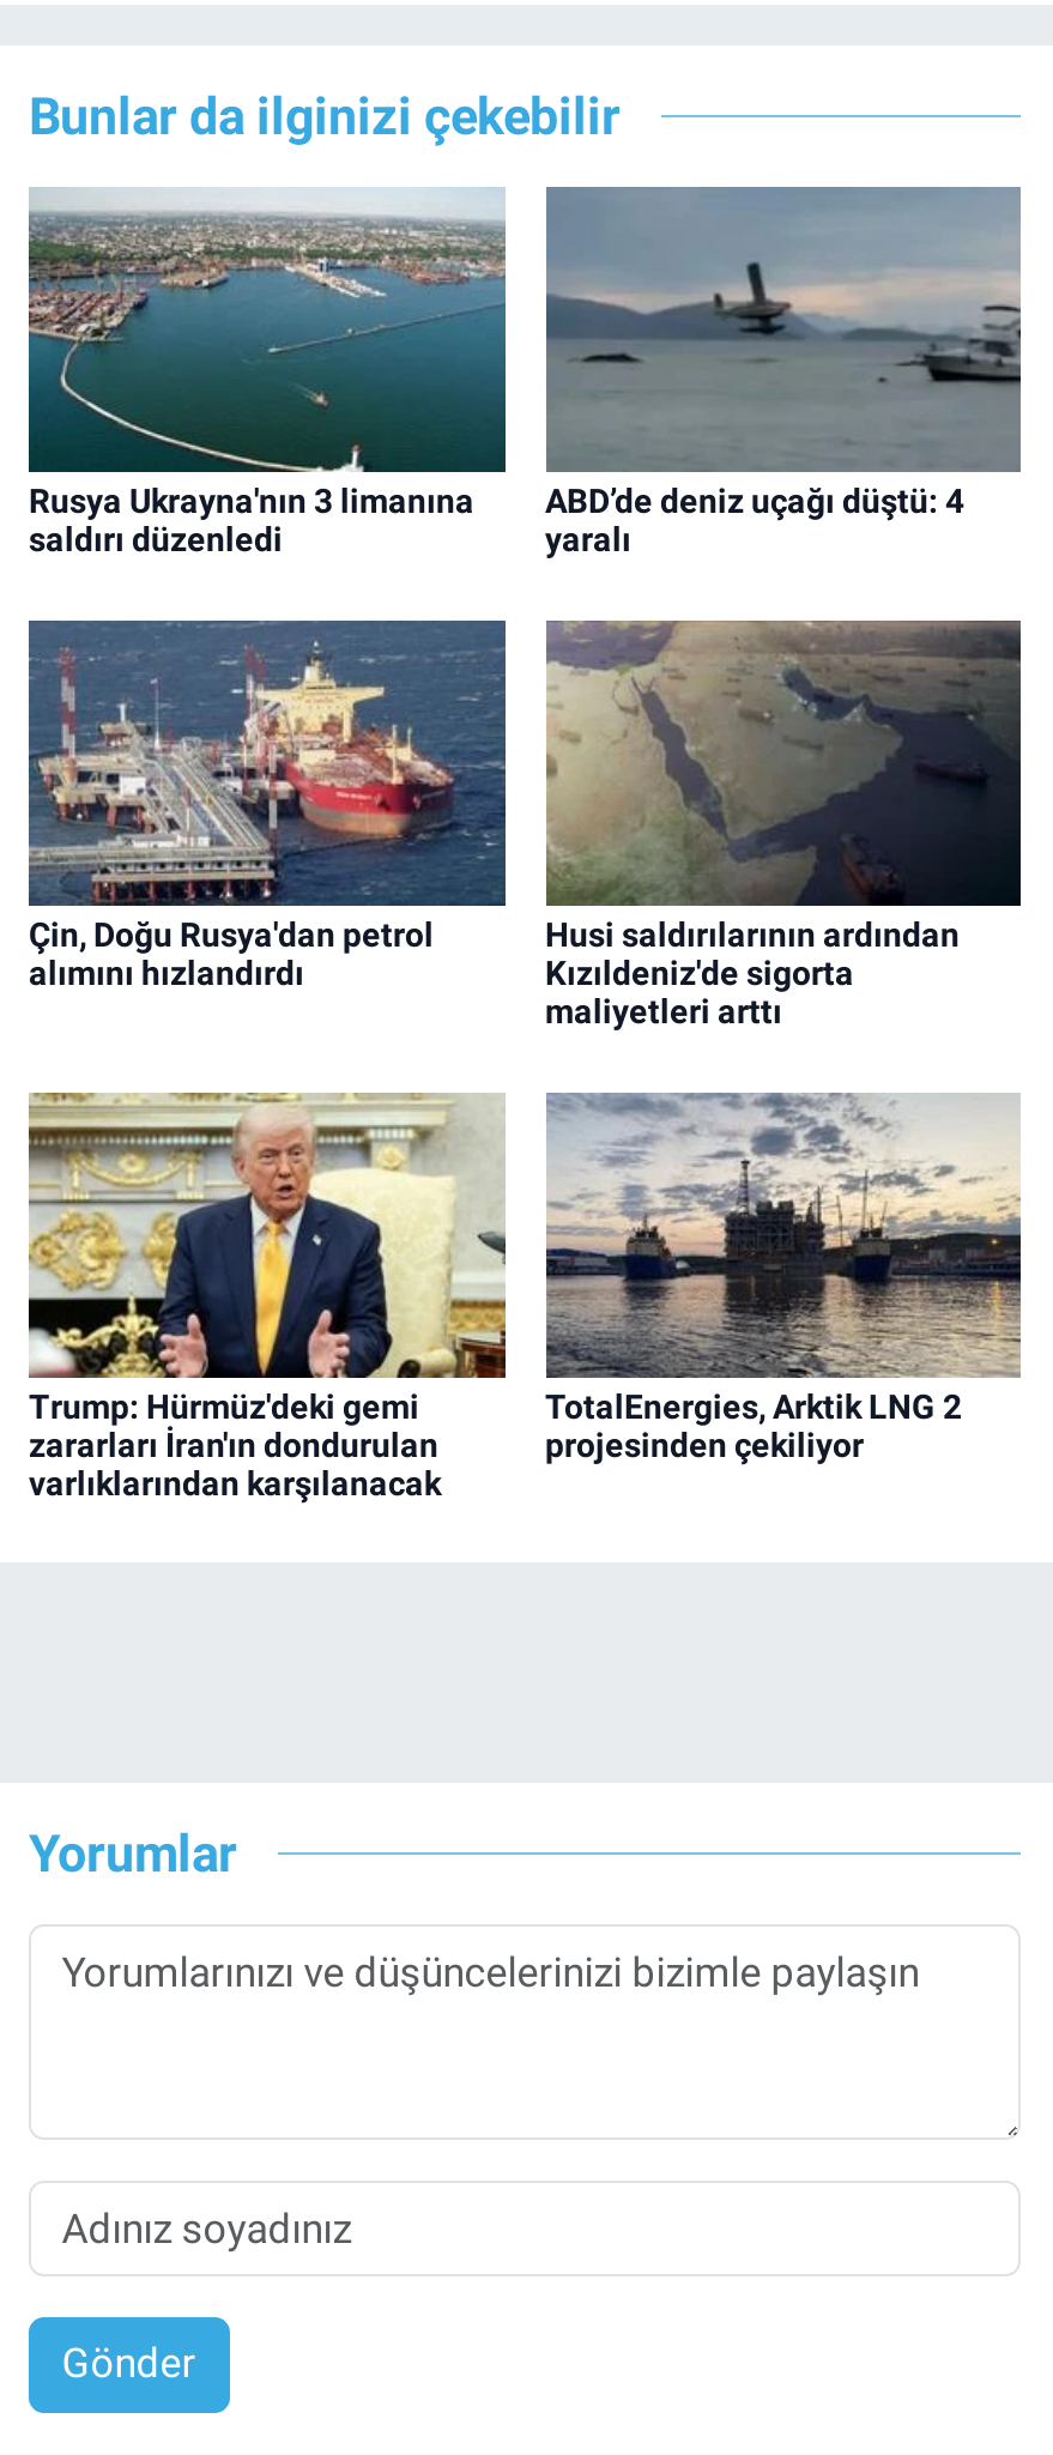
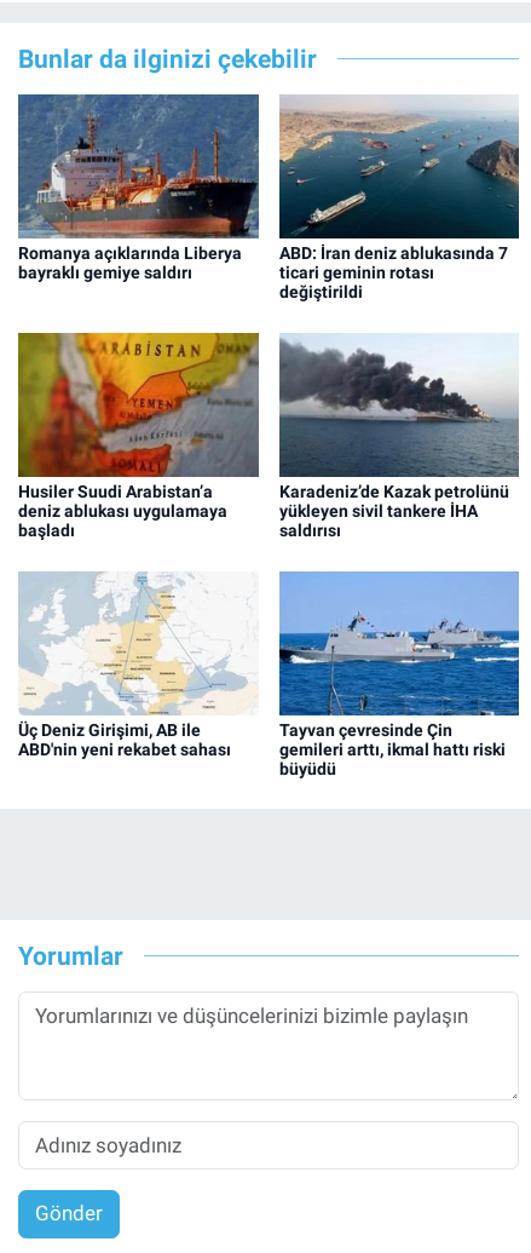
[29,187,506,559] [image] | Rusya Ukrayna'nın 3 limanına | saldırı düzenledi -> [18,93,259,282] [image] | Romanya açıklarında Liberya | bayraklı gemiye saldırı
[545,187,1021,559] [image] | ABD’de deniz uçağı düştü: 4 | yaralı -> [278,96,519,302] [image] | ABD: İran deniz ablukasında 7 | ticari geminin rotası | değiştirildi
[26,618,506,992] [image] | Çin, Doğu Rusya'dan petrol | alımını hızlandırdı -> [17,332,259,540] [image] | Husiler Suudi Arabistan’a | deniz ablukası uygulamaya | başladı
[545,618,1023,1031] [image] | Husi saldırılarının ardından | Kızıldeniz'de sigorta | maliyetleri arttı -> [278,333,520,540] [image] | Karadeniz’de Kazak petrolünü | yükleyen sivil tankere İHA | saldırısı
[26,1090,508,1502] [image] | Trump: Hürmüz'deki gemi | zararları İran'ın dondurulan | varlıklarından karşılanacak -> [18,571,259,759] [image] | Üç Deniz Girişimi, AB ile | ABD'nin yeni rekabet sahası
[544,1093,1023,1464] [image] | TotalEnergies, Arktik LNG 2 | projesinden çekiliyor -> [278,571,520,778] [image] | Tayvan çevresinde Çin | gemileri arttı, ikmal hattı riski | büyüdü

